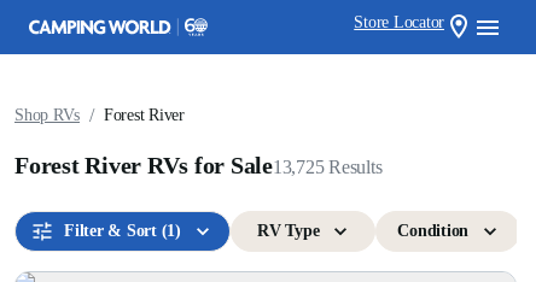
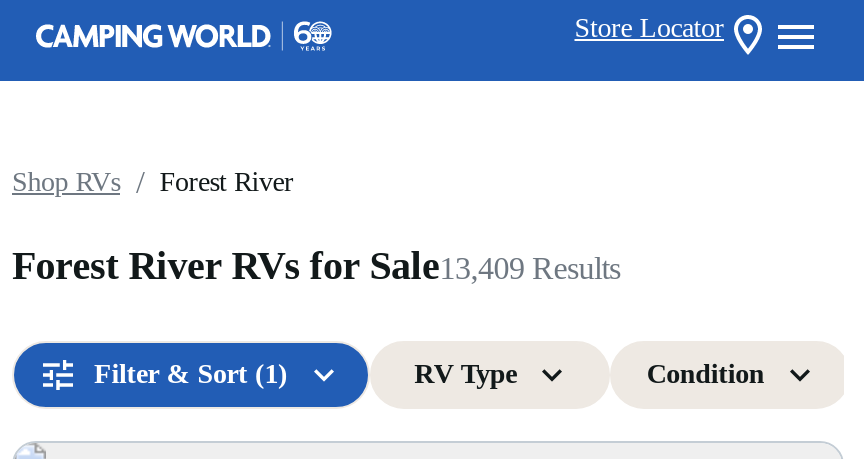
[14,152,382,178] Forest River RVs for Sale 13,725 Results -> [12,243,620,287] Forest River RVs for Sale 13,409 Results

